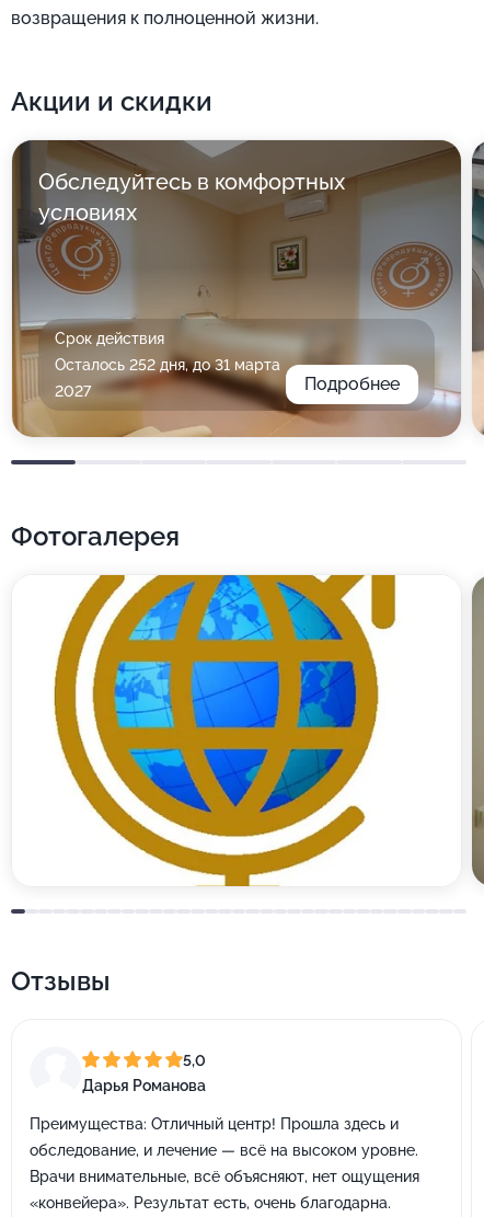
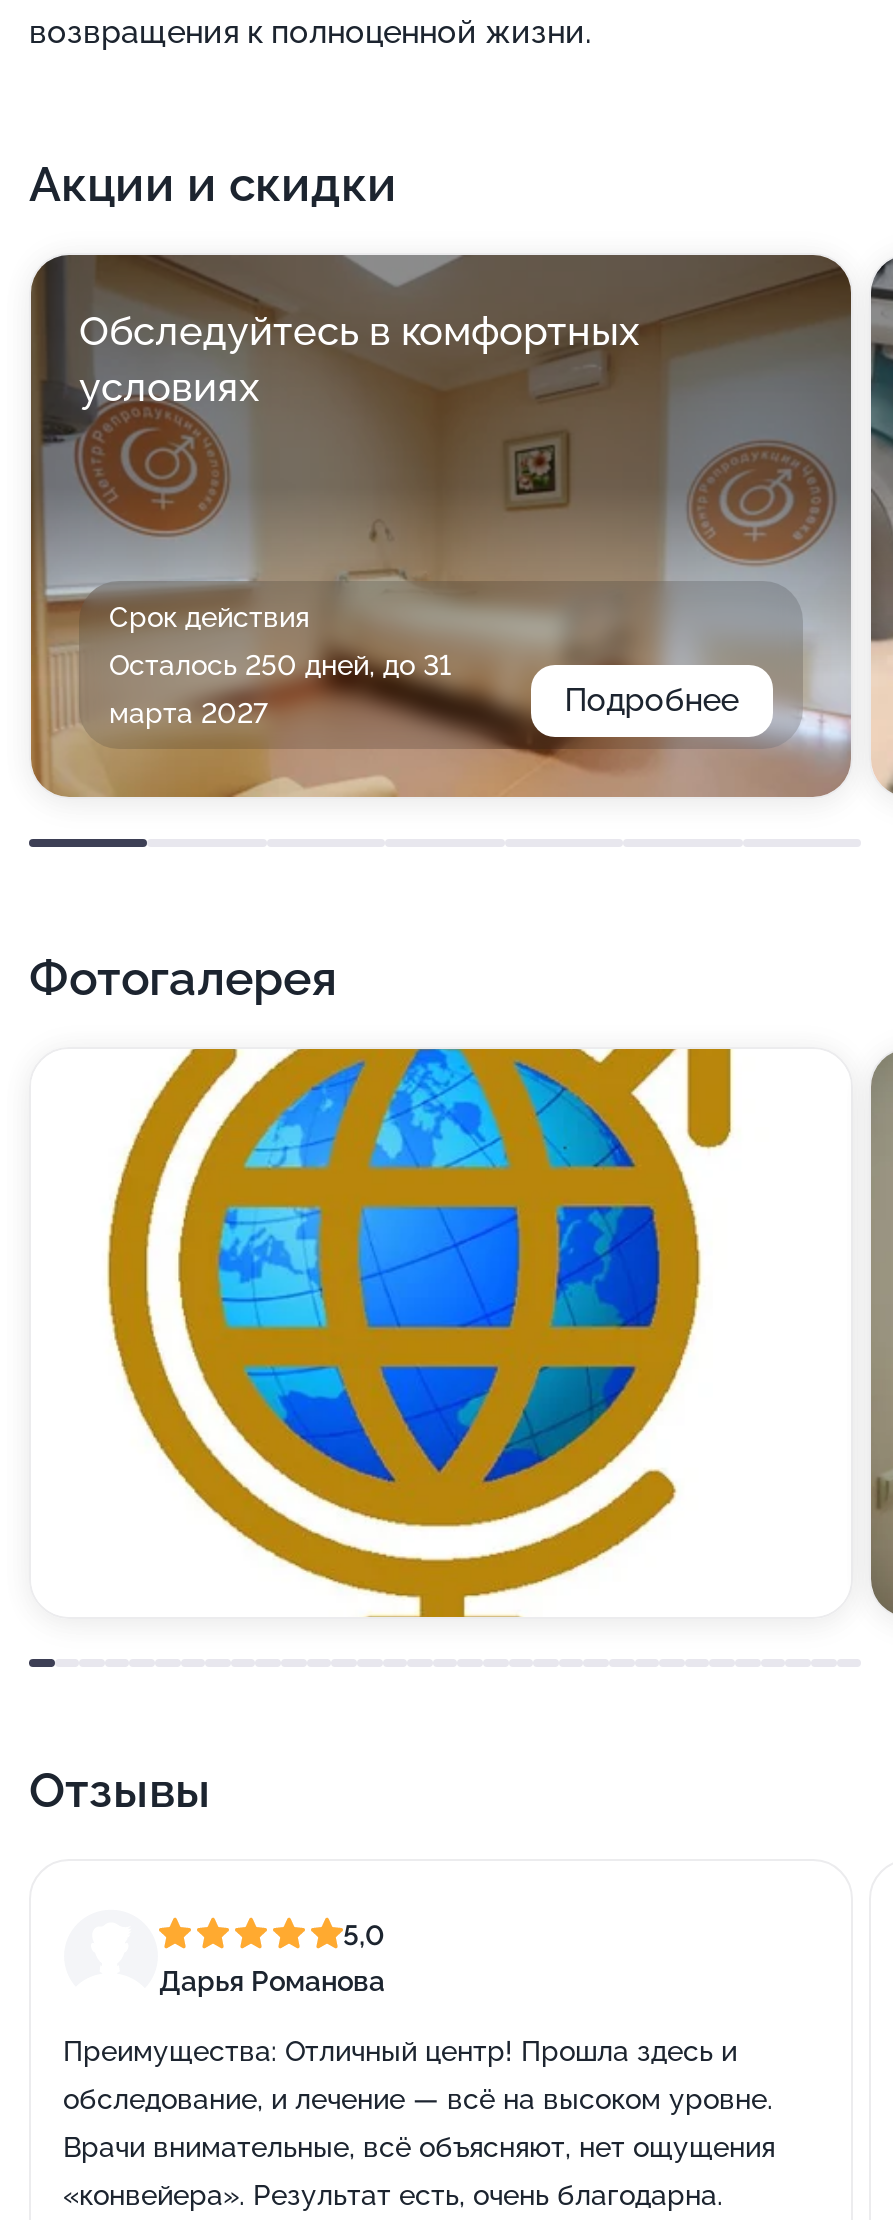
[55,356,280,374] Осталось 252 дня, до 31 марта -> [109,649,451,681] Осталось 250 дней, до 31
[55,382,91,400] 2027 -> [109,697,267,729] марта 2027

